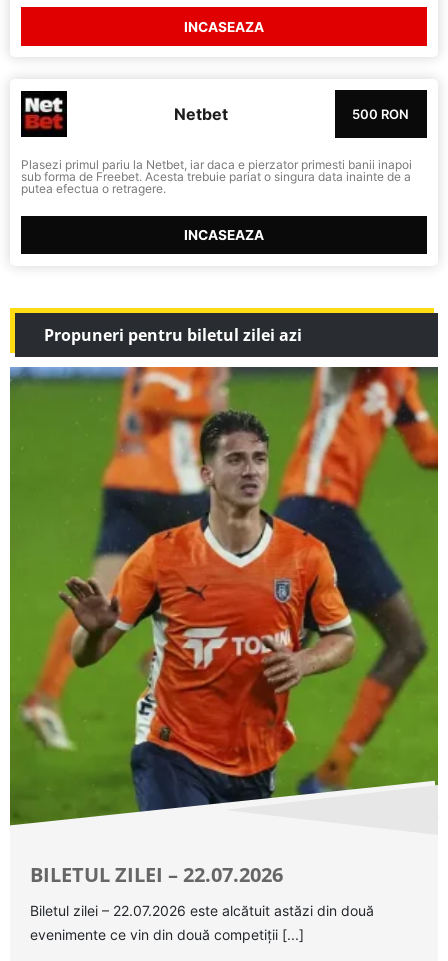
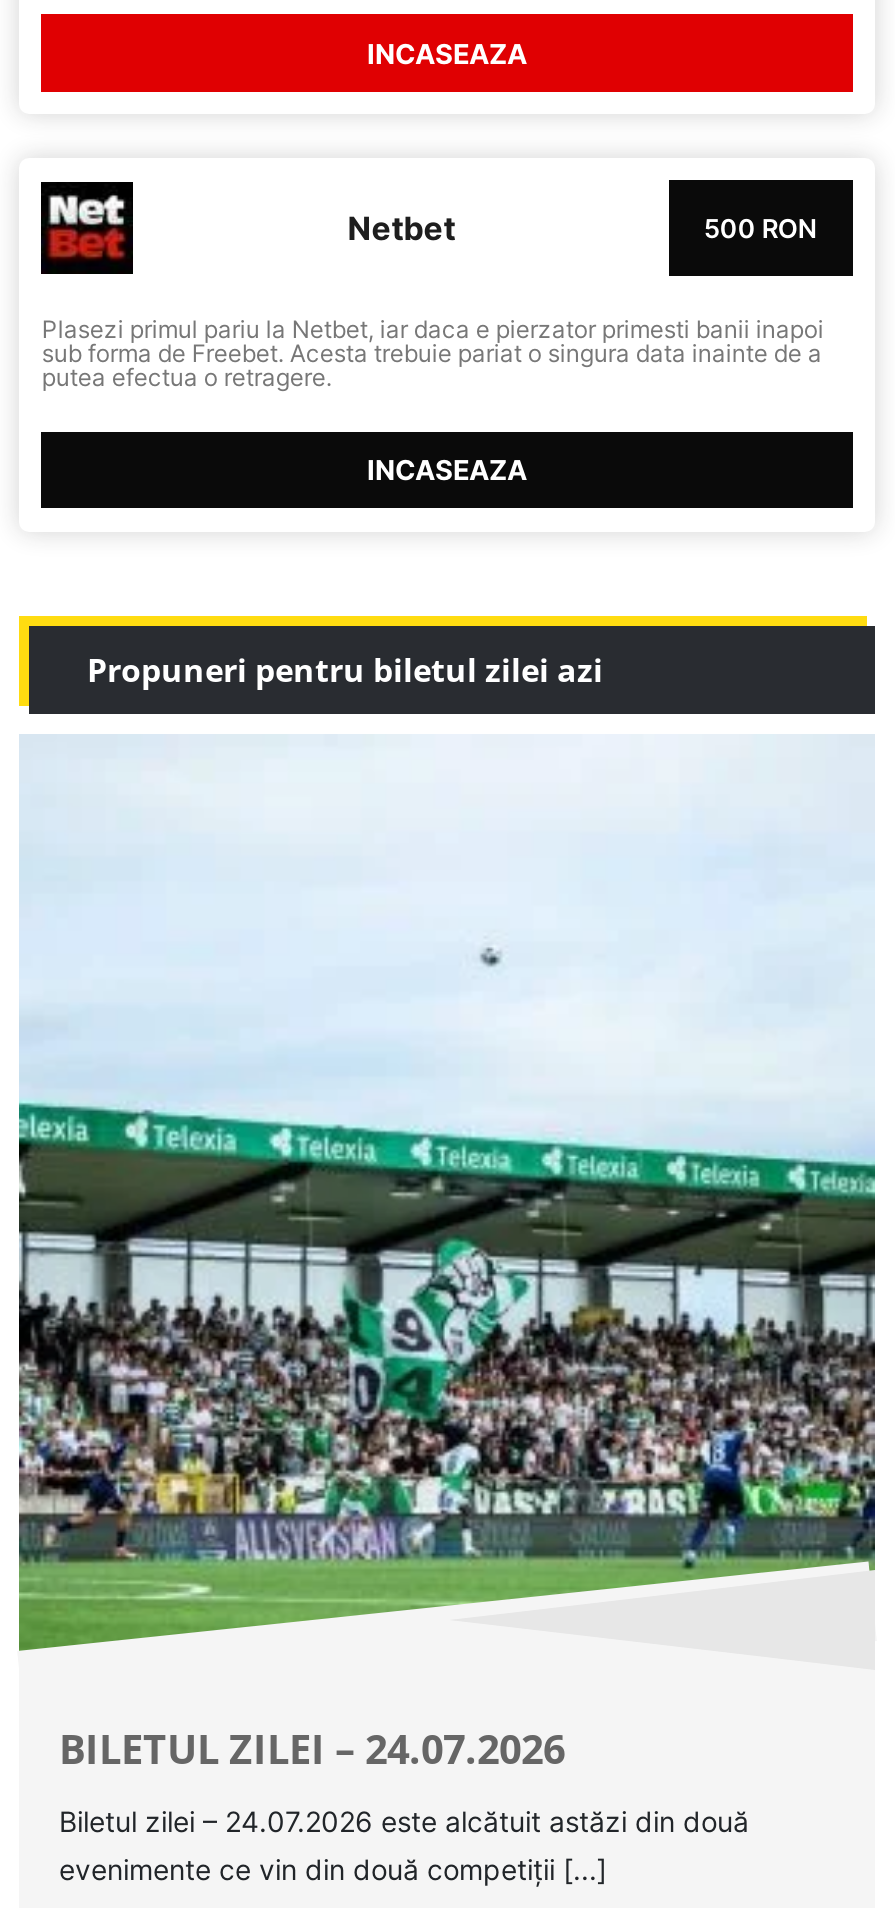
[9,366,439,888] [image] | BILETUL ZILEI – 22.07.2026 -> [17,734,877,1775] [image] | BILETUL ZILEI – 24.07.2026
[30,902,374,919] Biletul zilei – 22.07.2026 este alcătuit astăzi din două -> [59,1803,749,1837] Biletul zilei – 24.07.2026 este alcătuit astăzi din două

